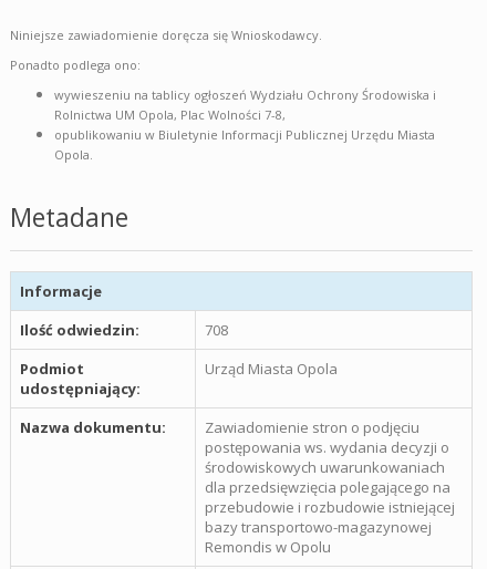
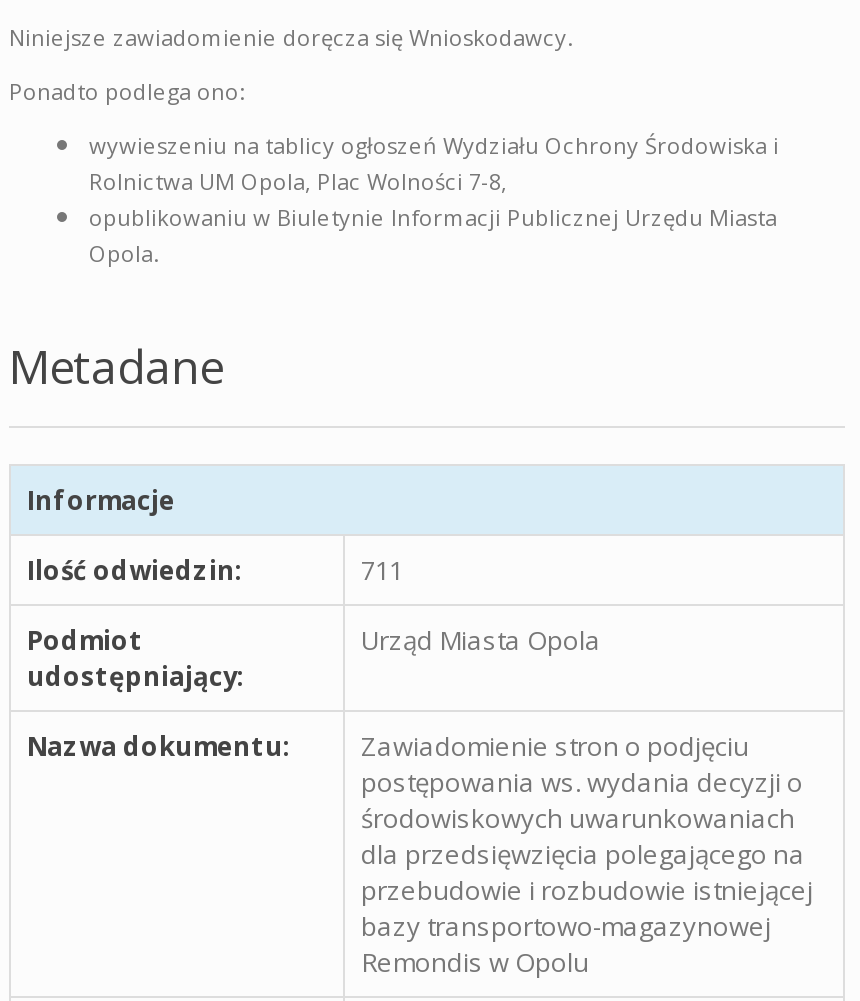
[205,320,228,340] 708 -> [361,552,403,588] 711

